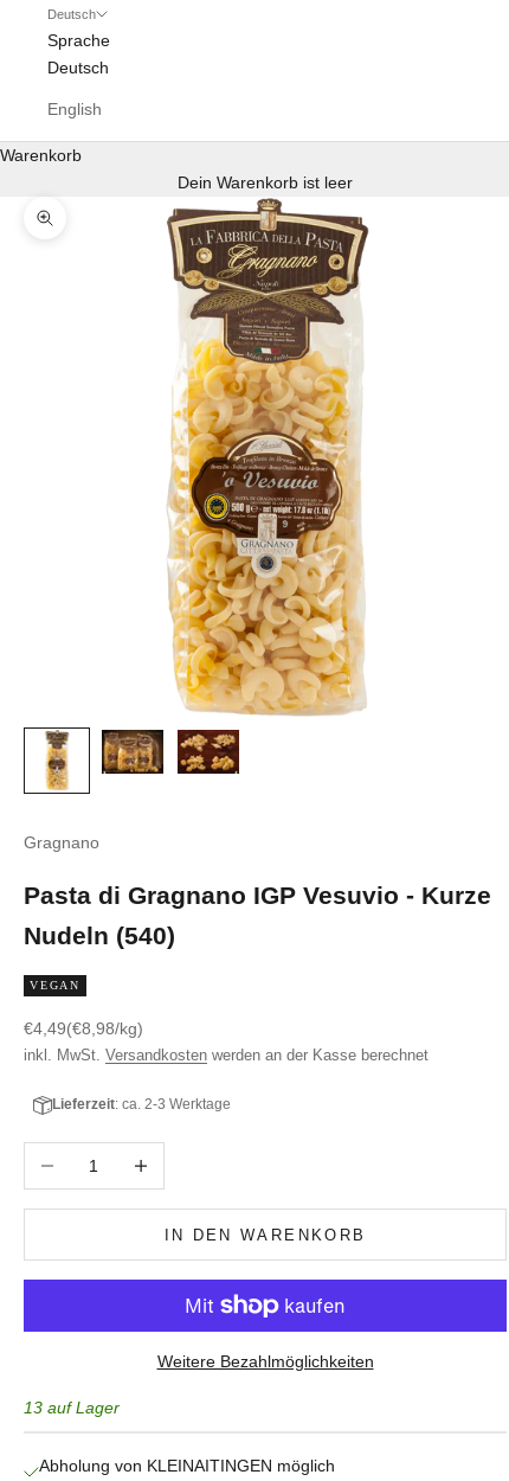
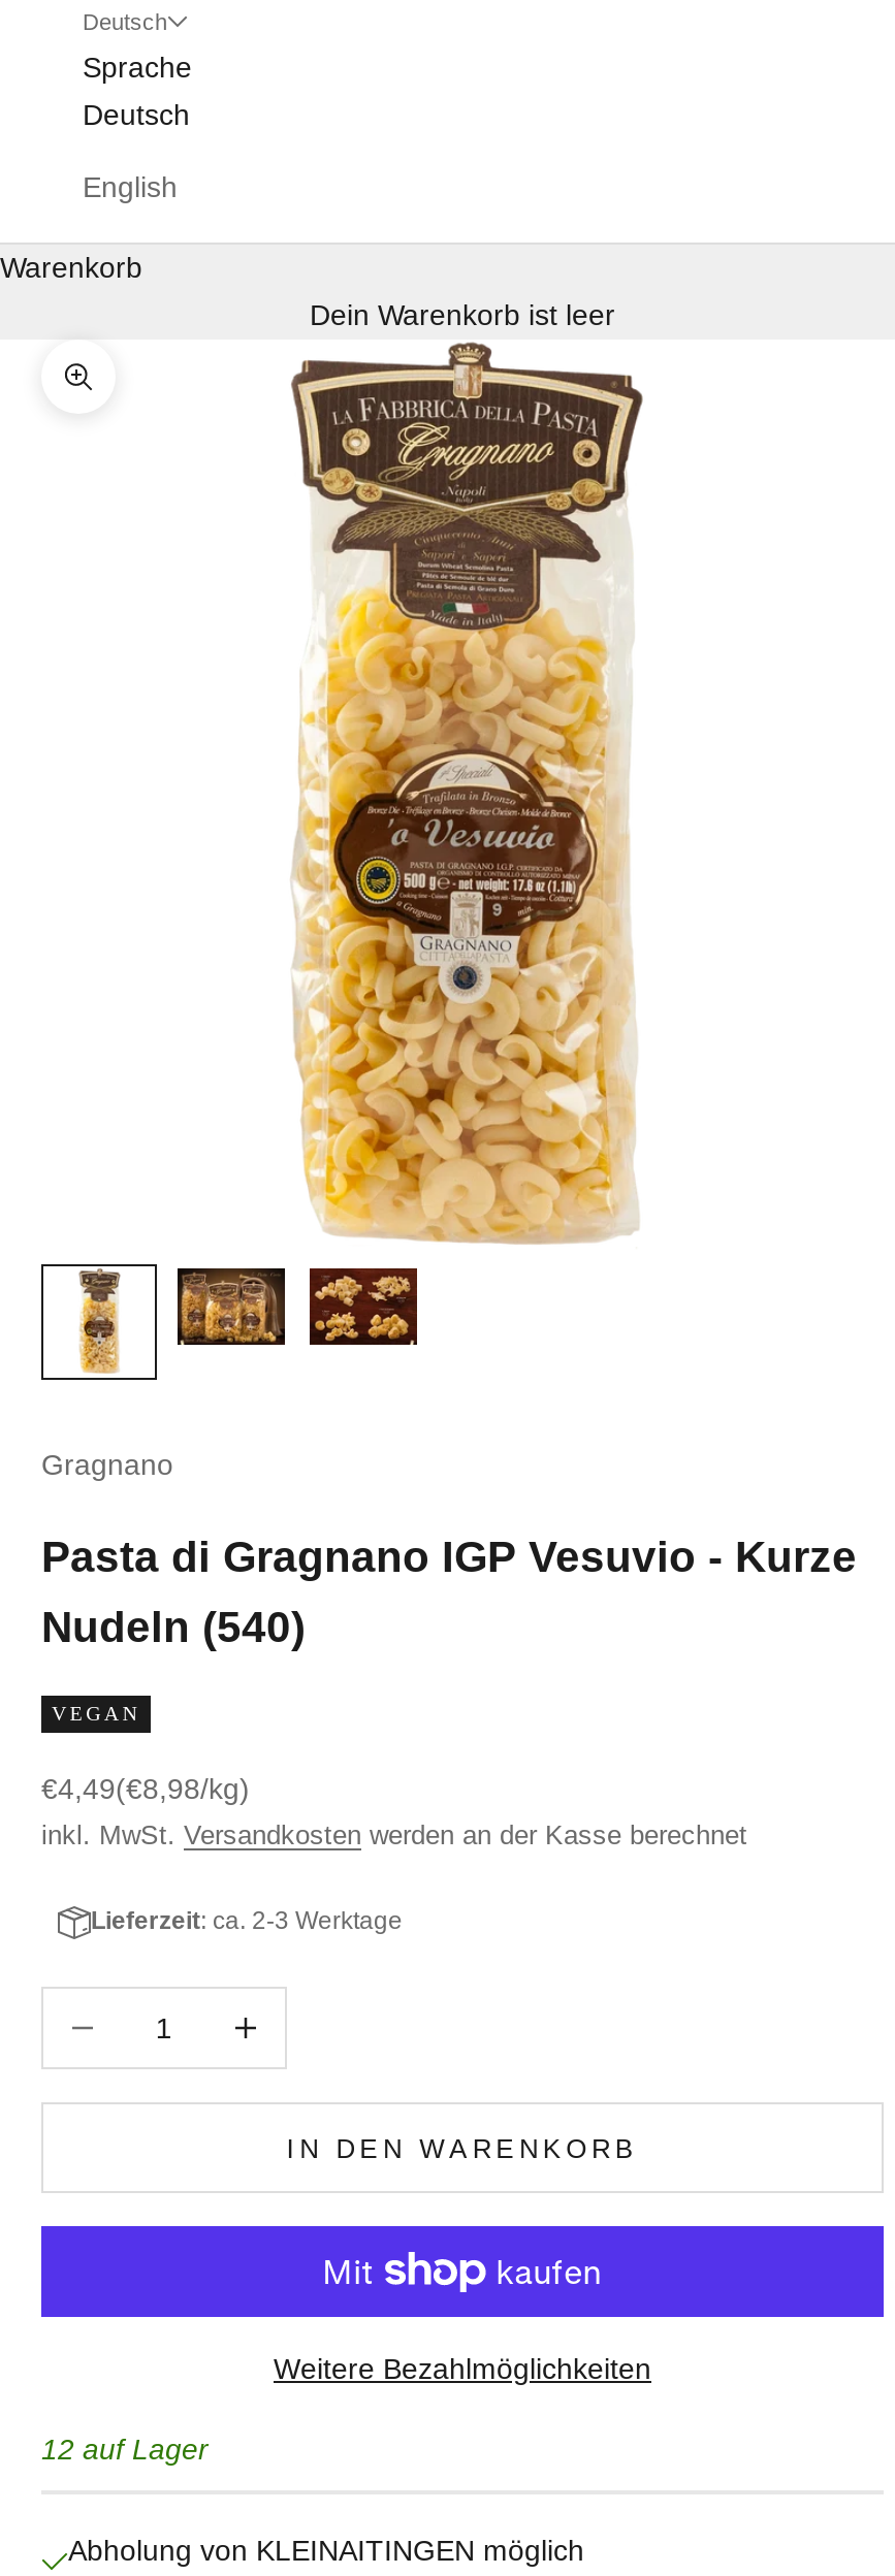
[24,1398,120,1417] 13 auf Lager -> [41,2433,209,2466] 12 auf Lager

